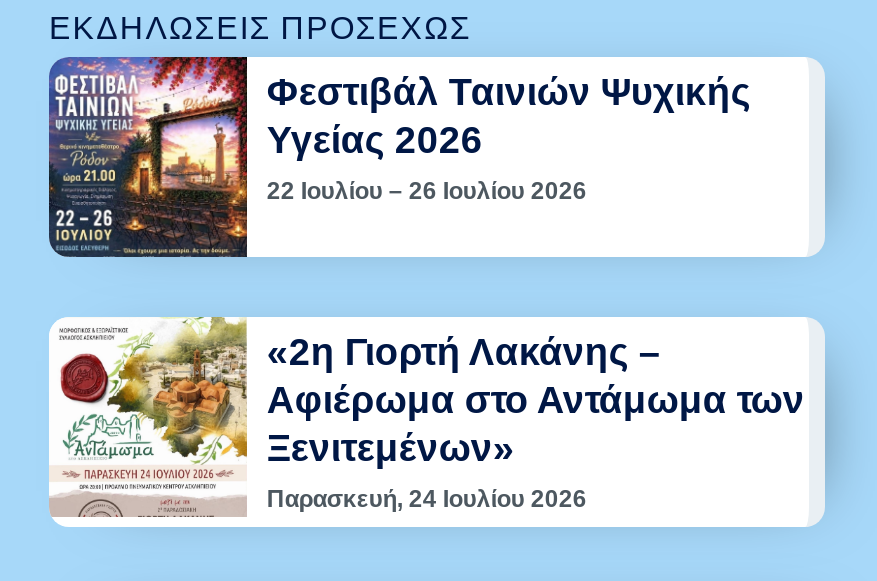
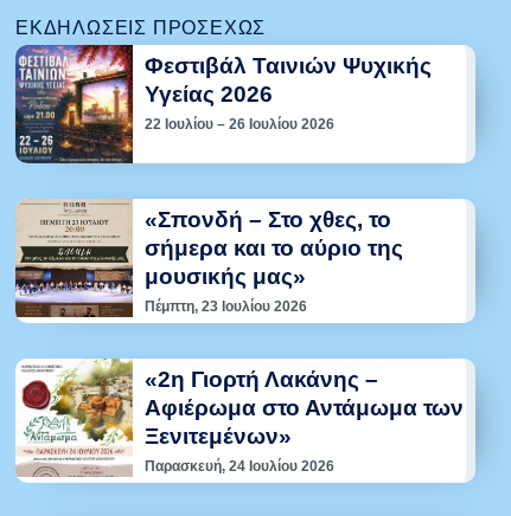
none -> [14,199,403,317] [image] | «Σπονδή – Στο χθες, το | σήμερα και το αύριο της | μουσικής μας» | Πέμπτη, 23 Ιουλίου 2026

